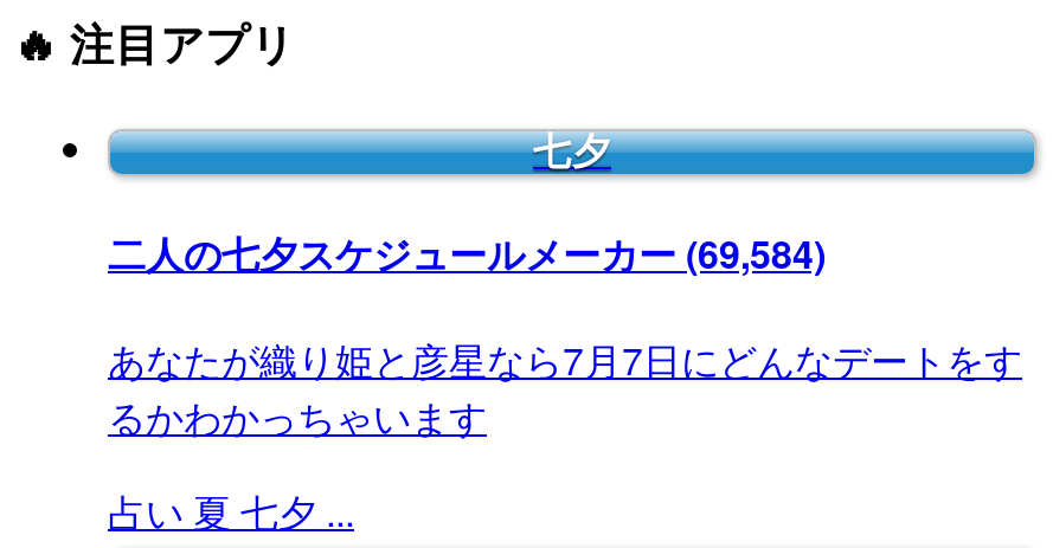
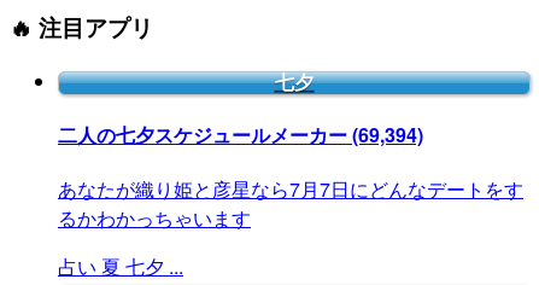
[108,226,826,280] 二人の七夕スケジュールメーカー(69,584) -> [58,121,423,148] 二人の七夕スケジュールメーカー(69,394)

